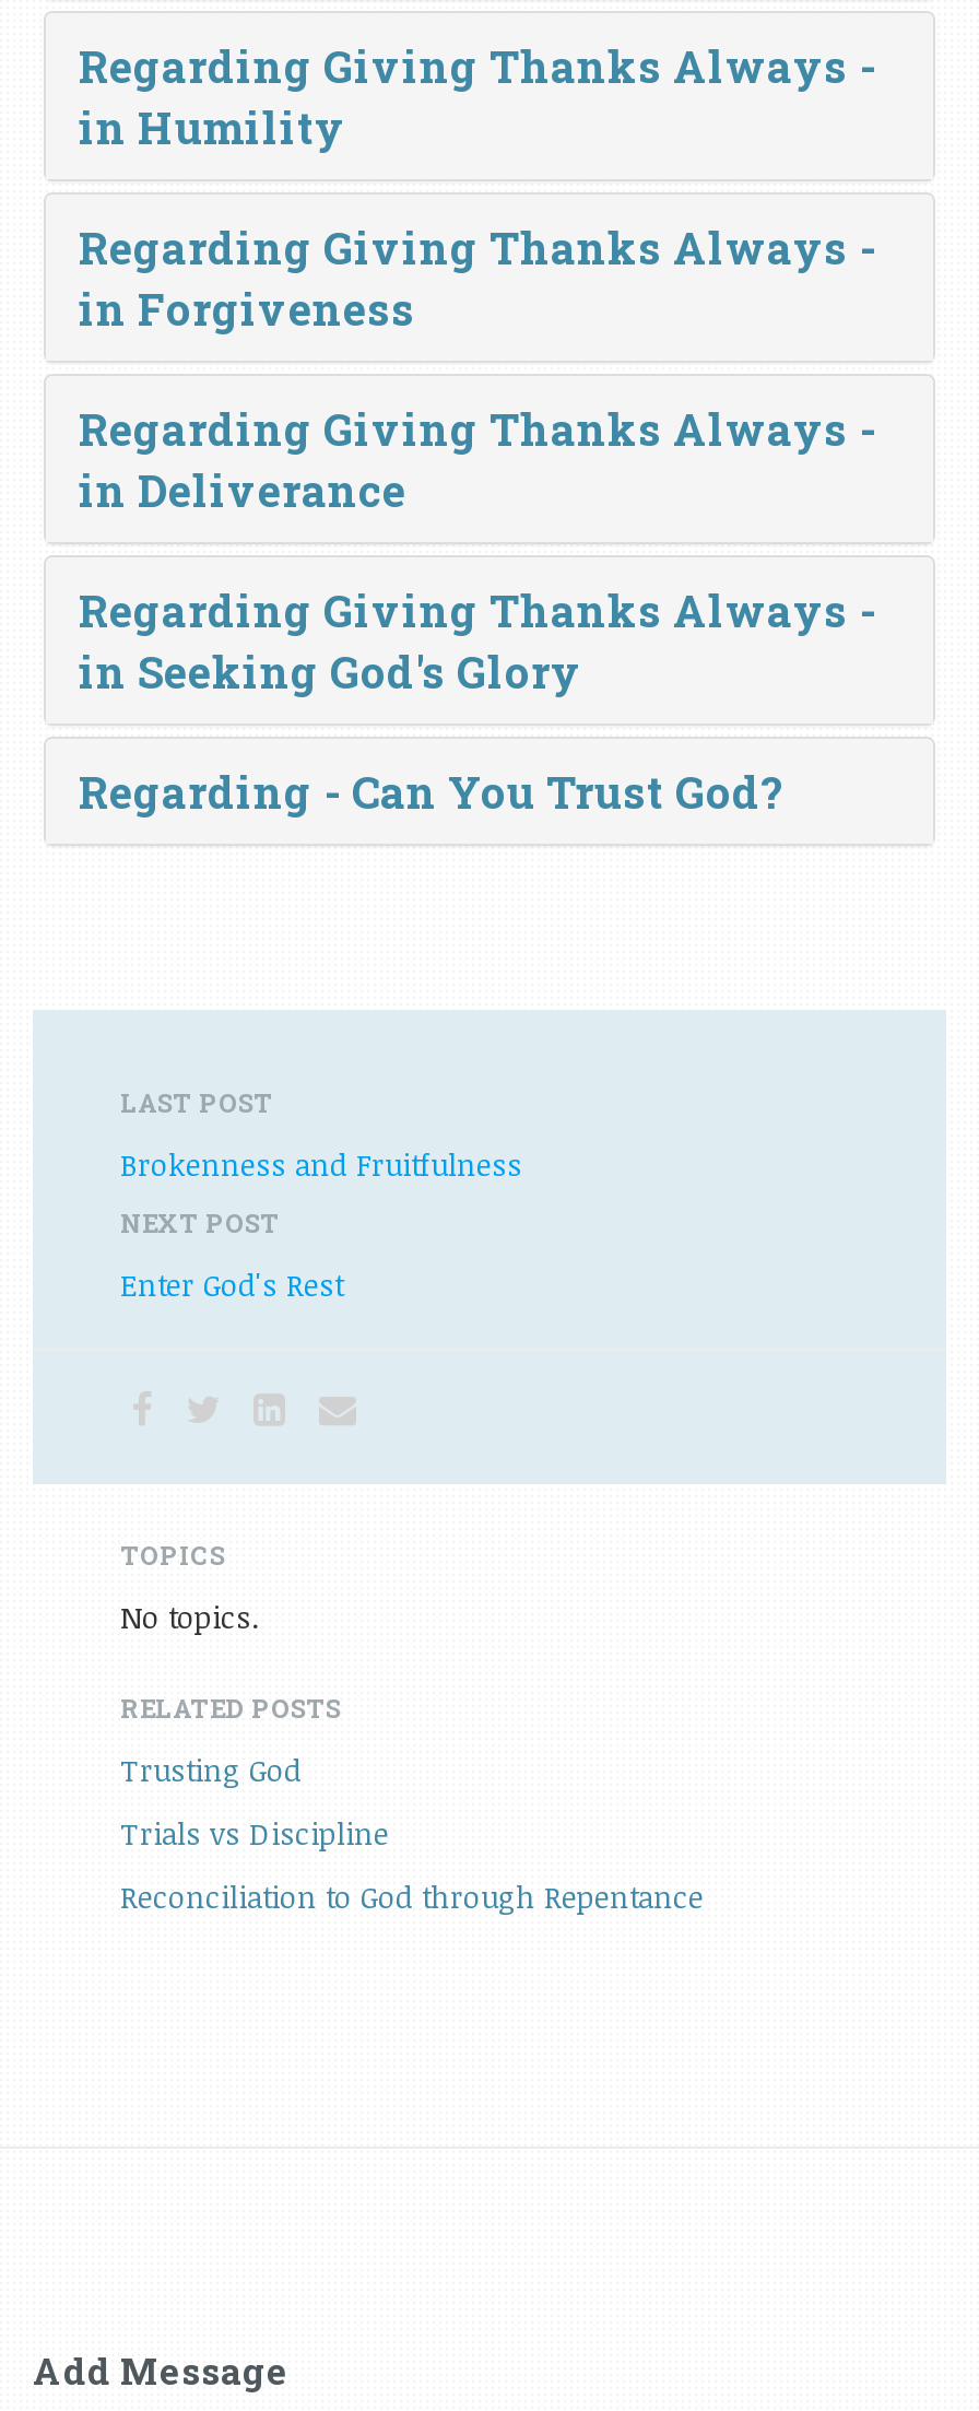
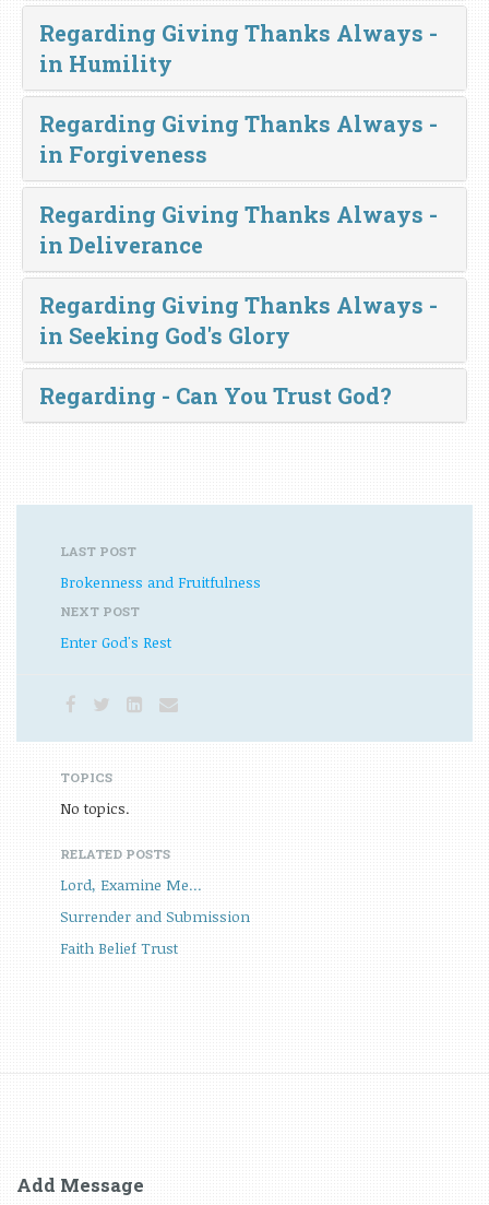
[120,1749,302,1790] Trusting God -> [60,874,202,895] Lord, Examine Me...
[120,1812,389,1854] Trials vs Discipline -> [60,906,250,927] Surrender and Submission
[120,1876,704,1917] Reconciliation to God through Repentance -> [60,937,178,958] Faith Belief Trust

